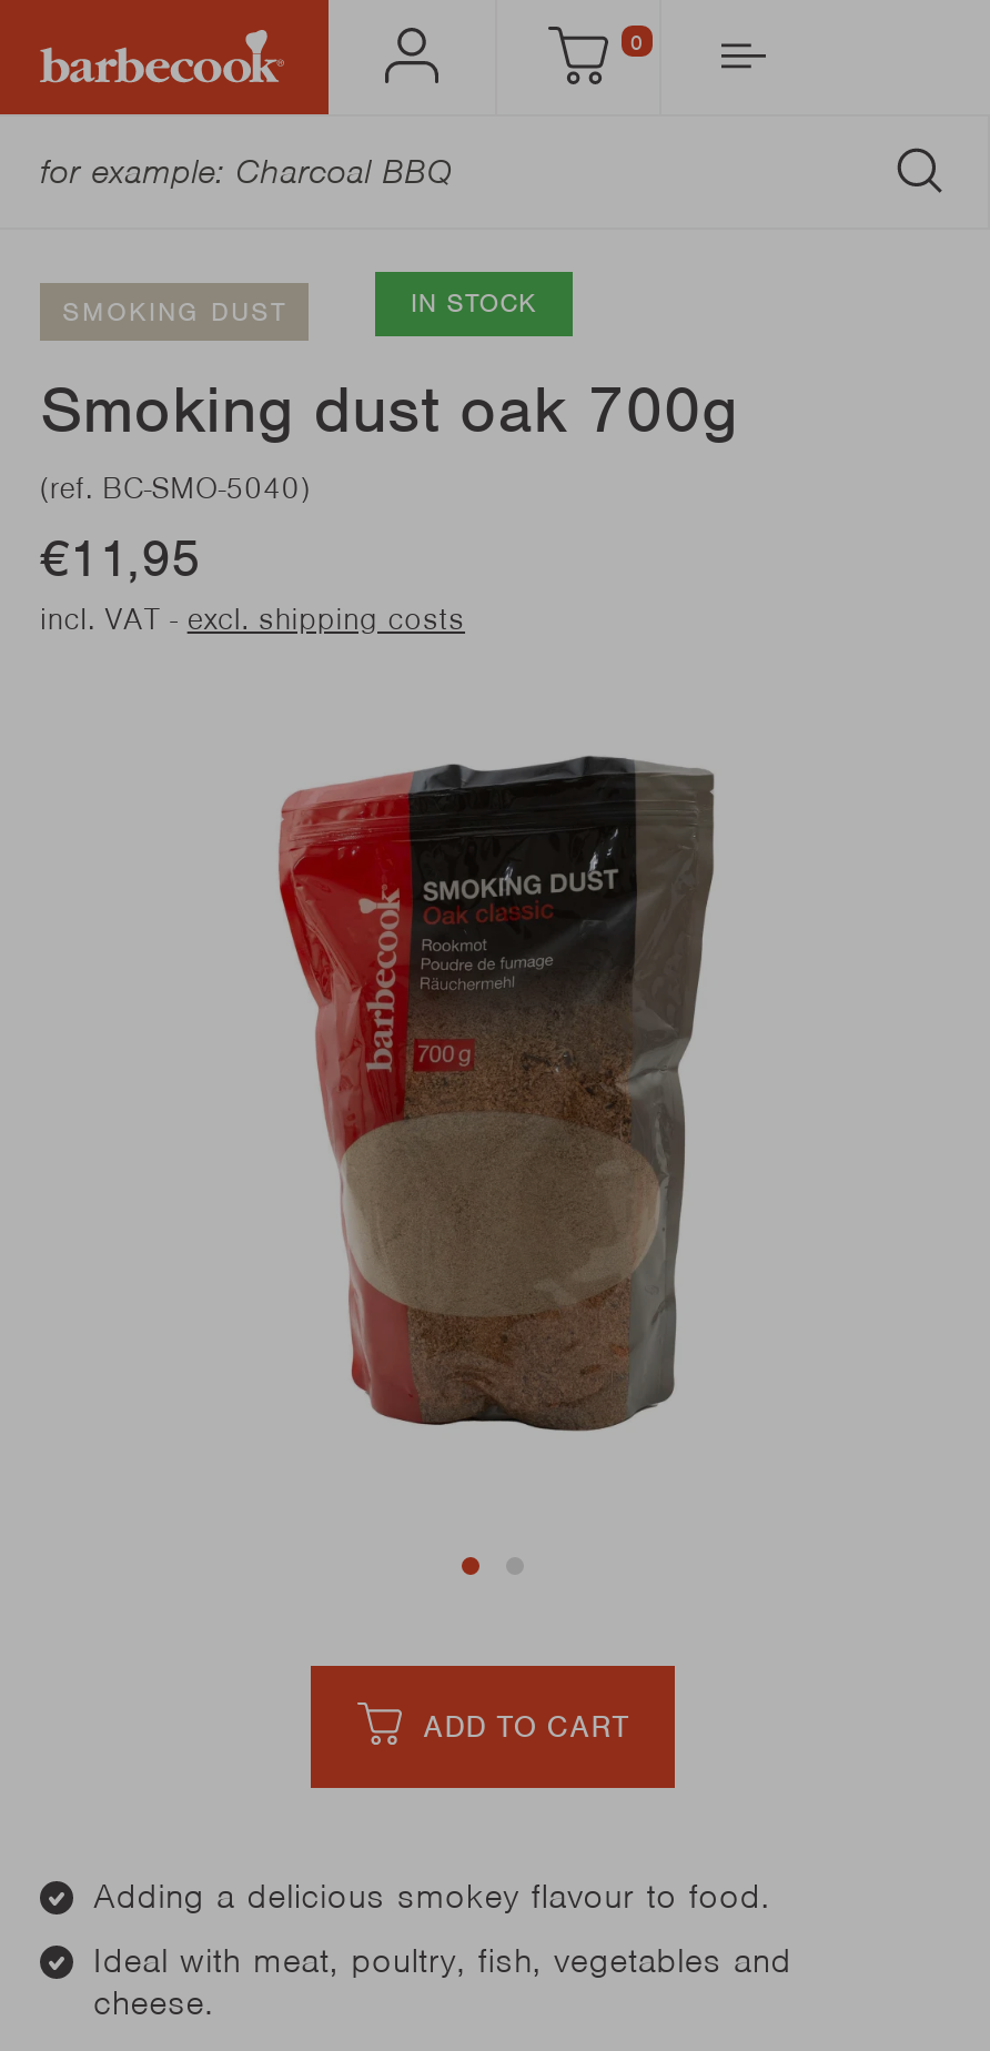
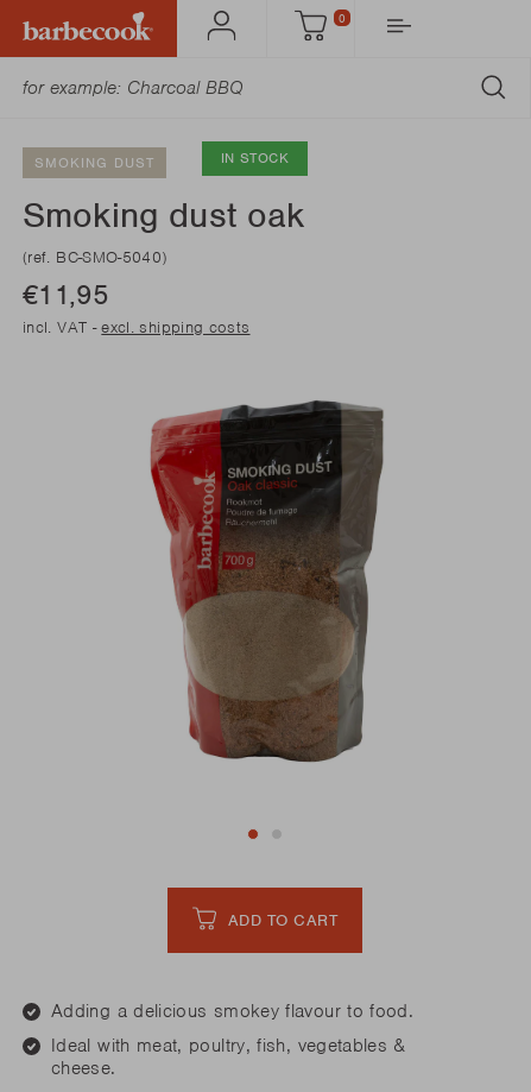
[40,370,737,449] Smoking dust oak 700g -> [23,194,305,236] Smoking dust oak
[93,1938,792,1982] Ideal with meat, poultry, fish, vegetables and -> [51,1033,406,1057] Ideal with meat, poultry, fish, vegetables &

